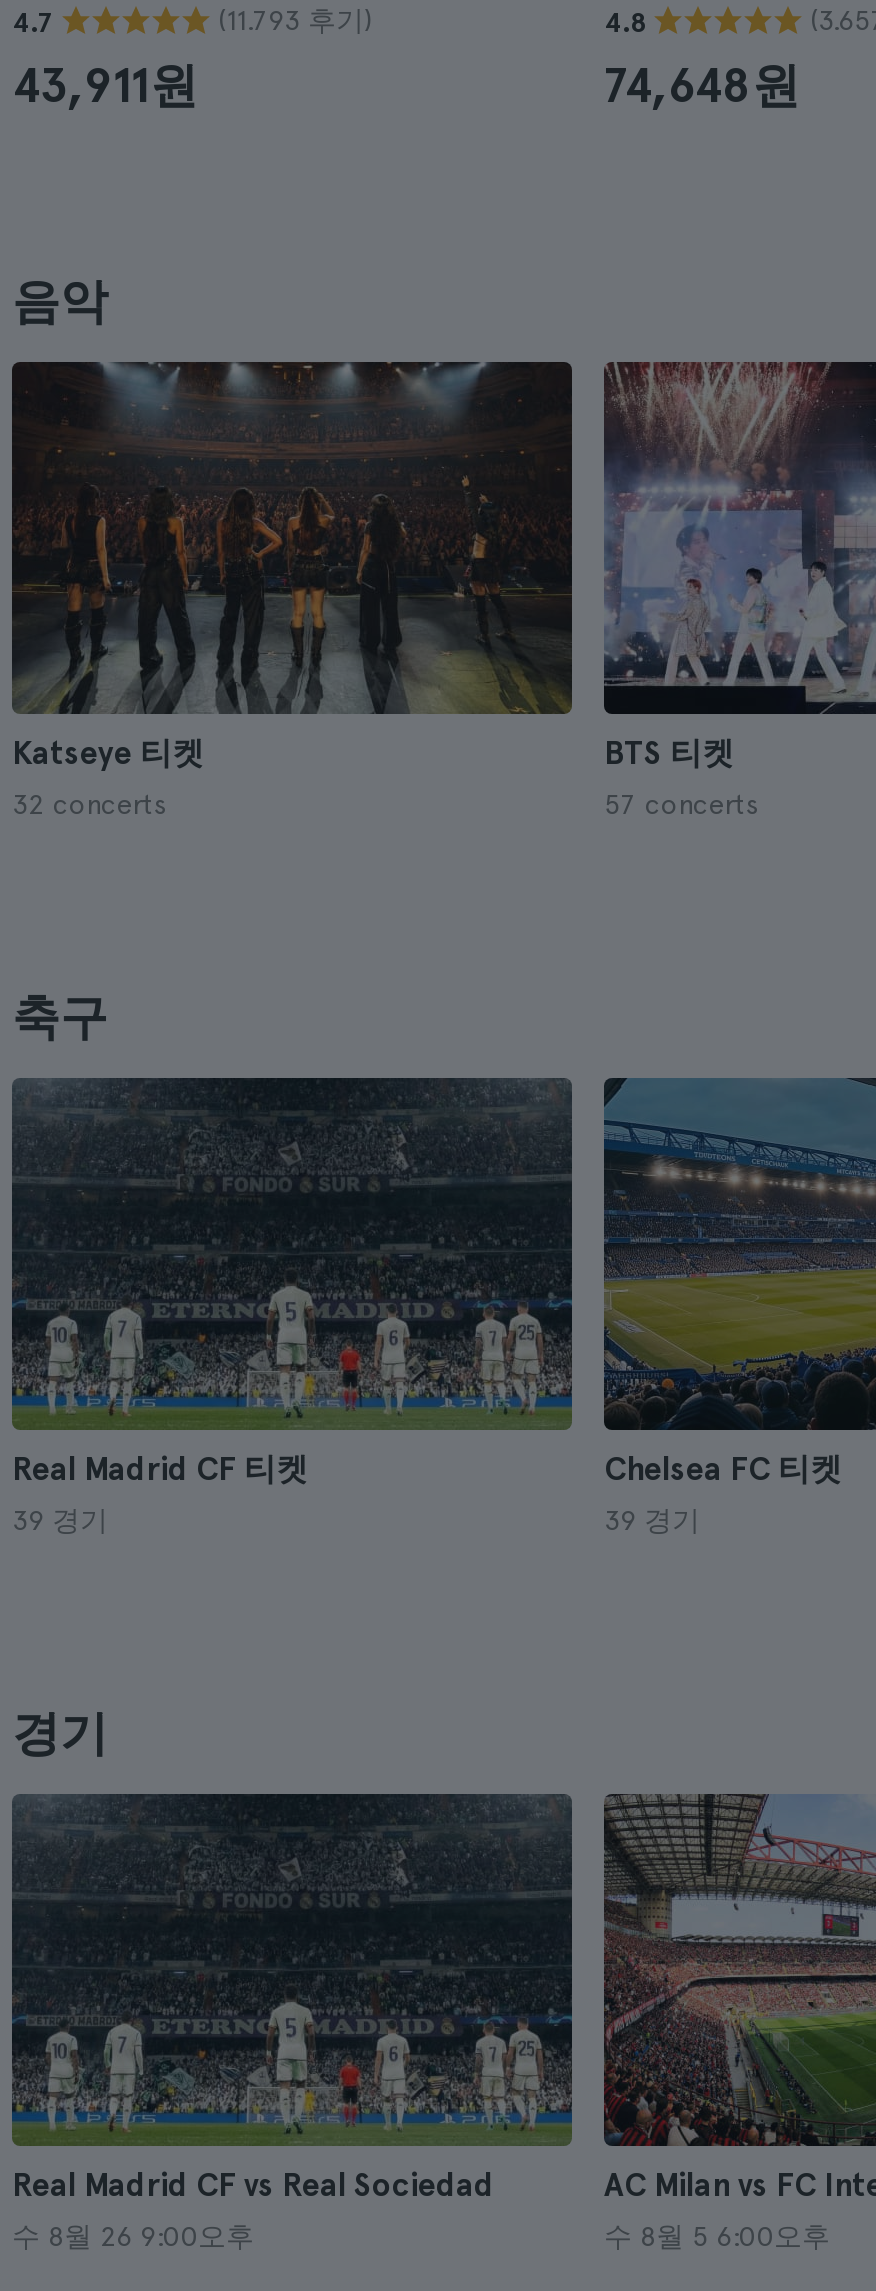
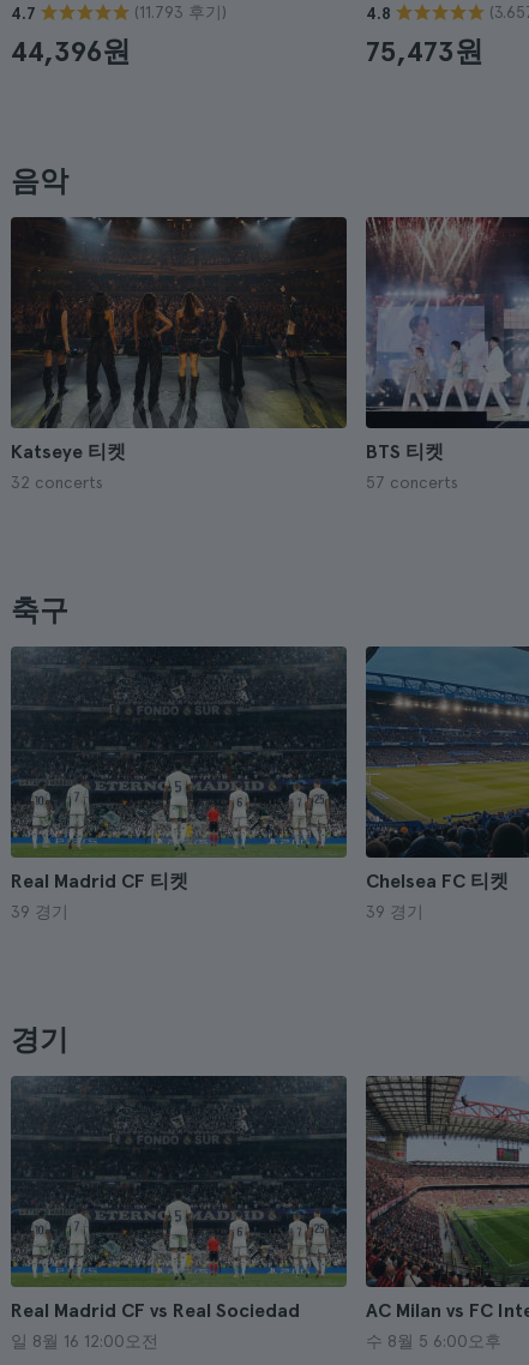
[12,56,198,114] 43,911원 -> [11,34,131,68] 44,396원
[604,56,800,114] 74,648원 -> [366,34,483,68] 75,473원
[12,2220,254,2252] 수 8월 26 9:00오후 -> [11,1331,158,1351] 일 8월 16 12:00오전

